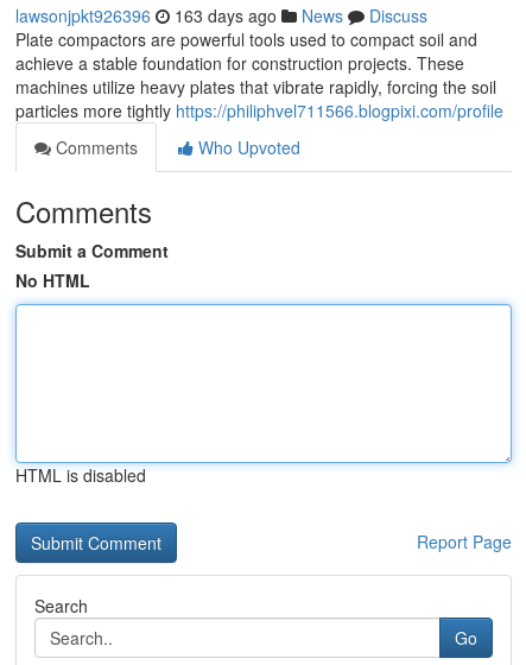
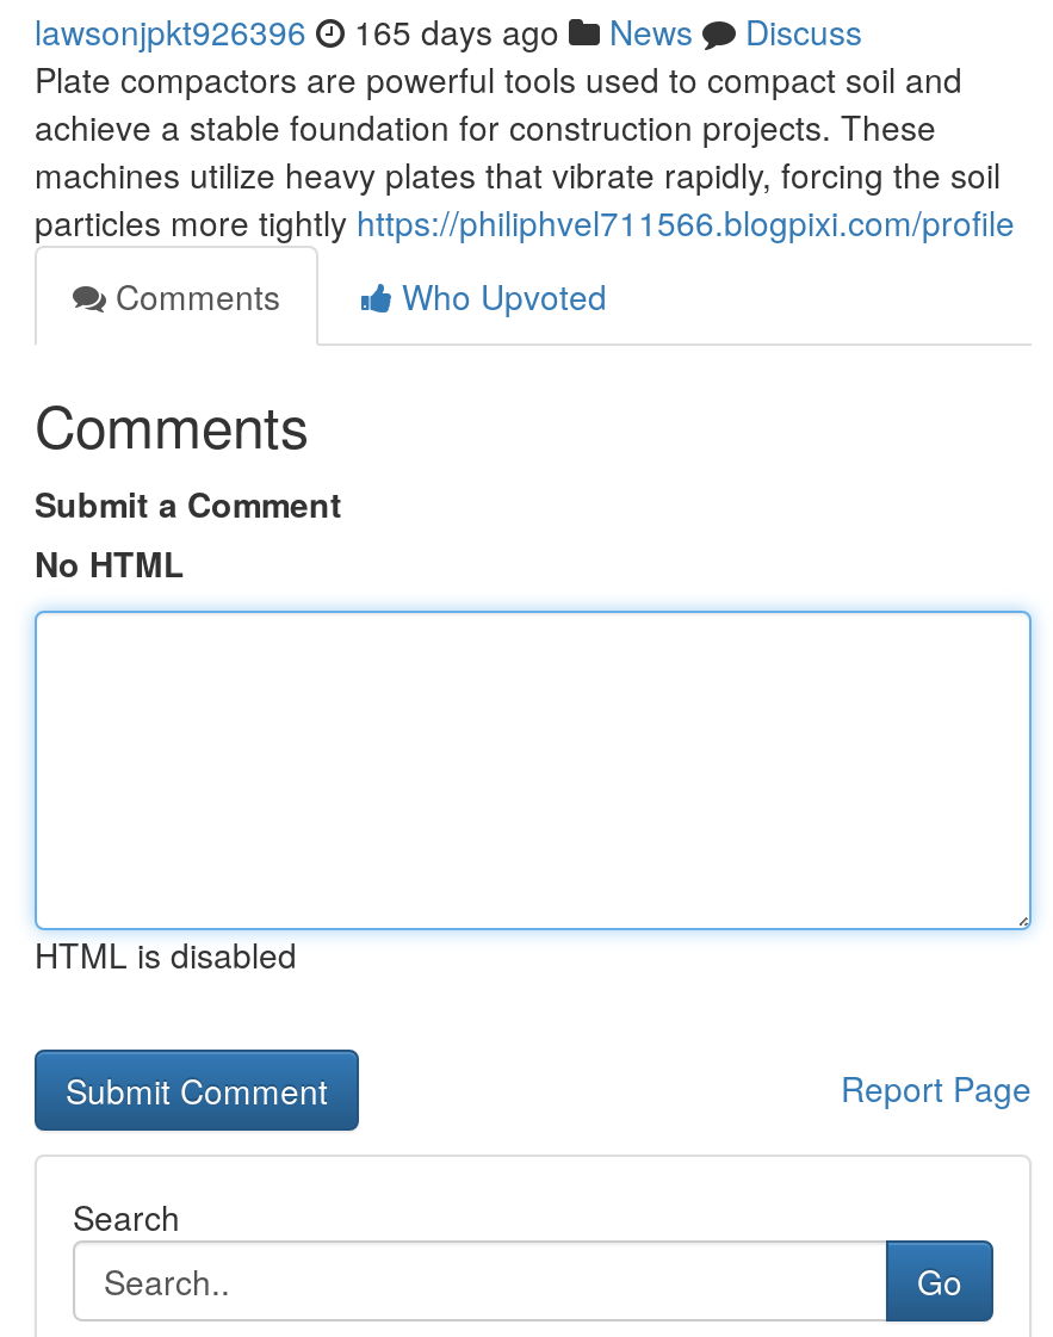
[15,4,427,27] lawsonjpkt926396 163 days ago News Discuss -> [35,7,862,55] lawsonjpkt926396 165 days ago News Discuss

